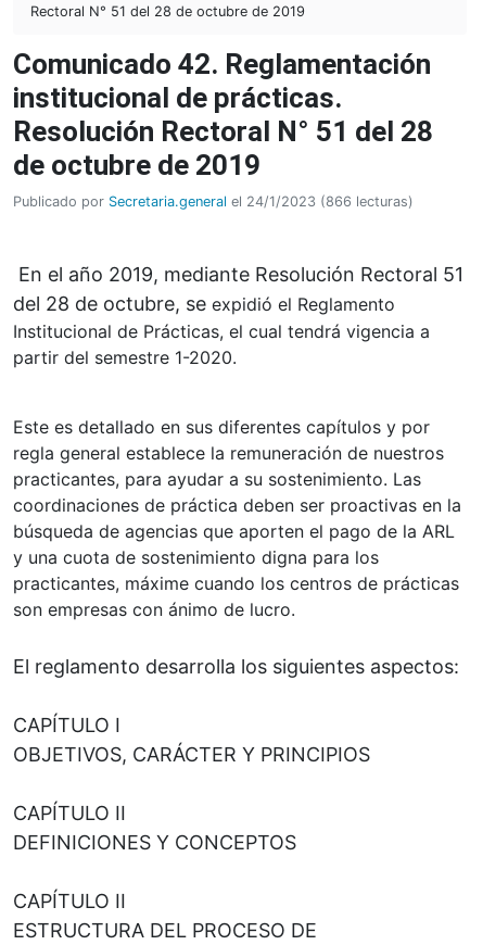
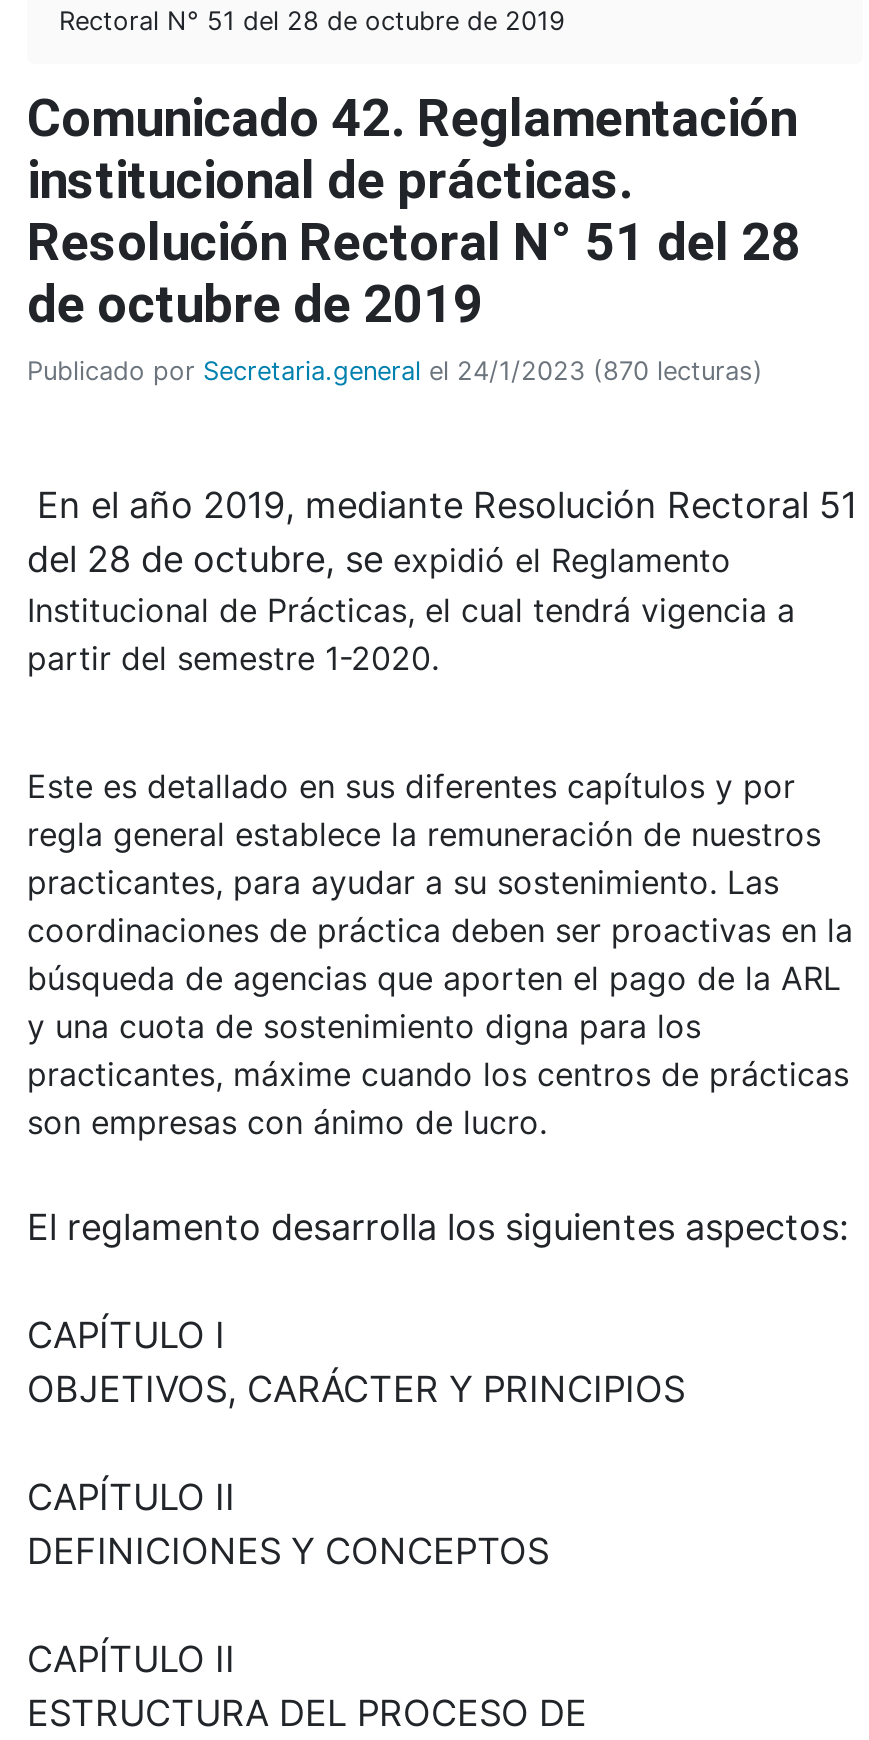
[13,194,414,210] Publicado por Secretaria.general el 24/1/2023 (866 lecturas) -> [27,357,763,387] Publicado por Secretaria.general el 24/1/2023 (870 lecturas)

